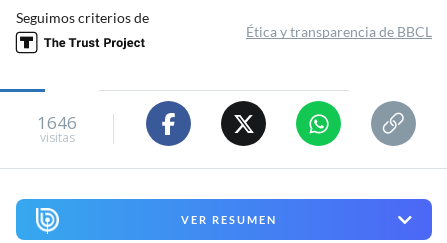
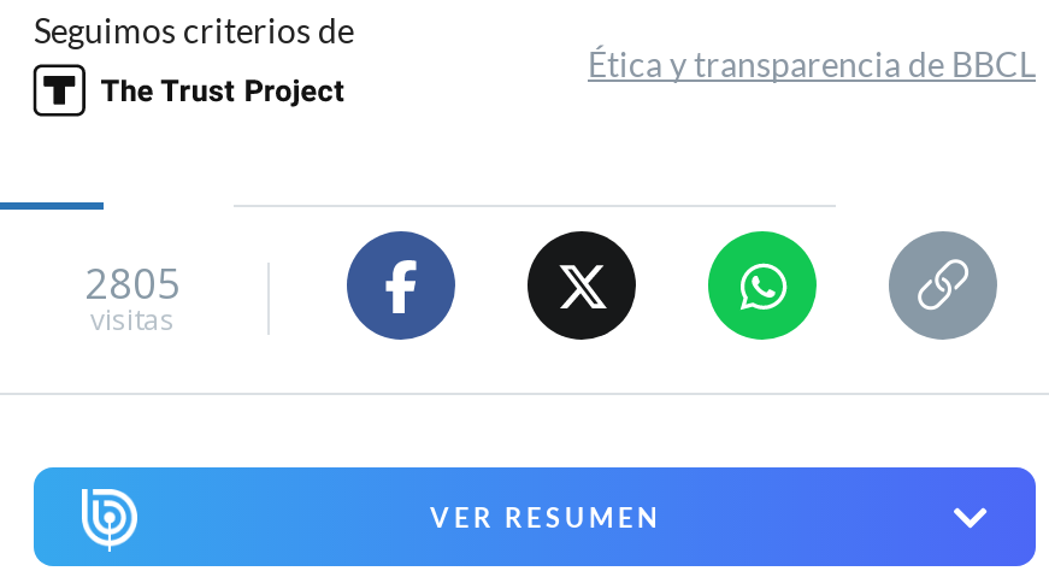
[37,111,77,134] 1646 -> [84,255,181,311] 2805

